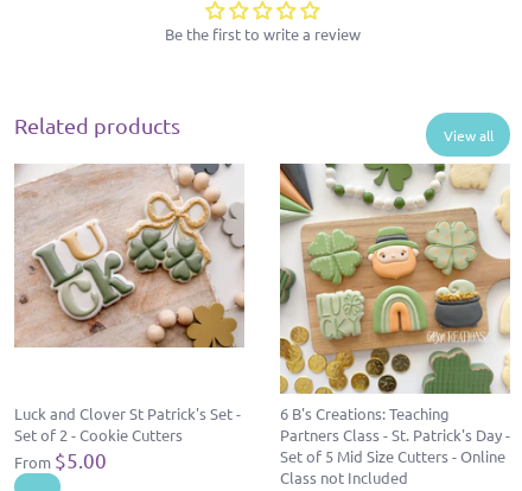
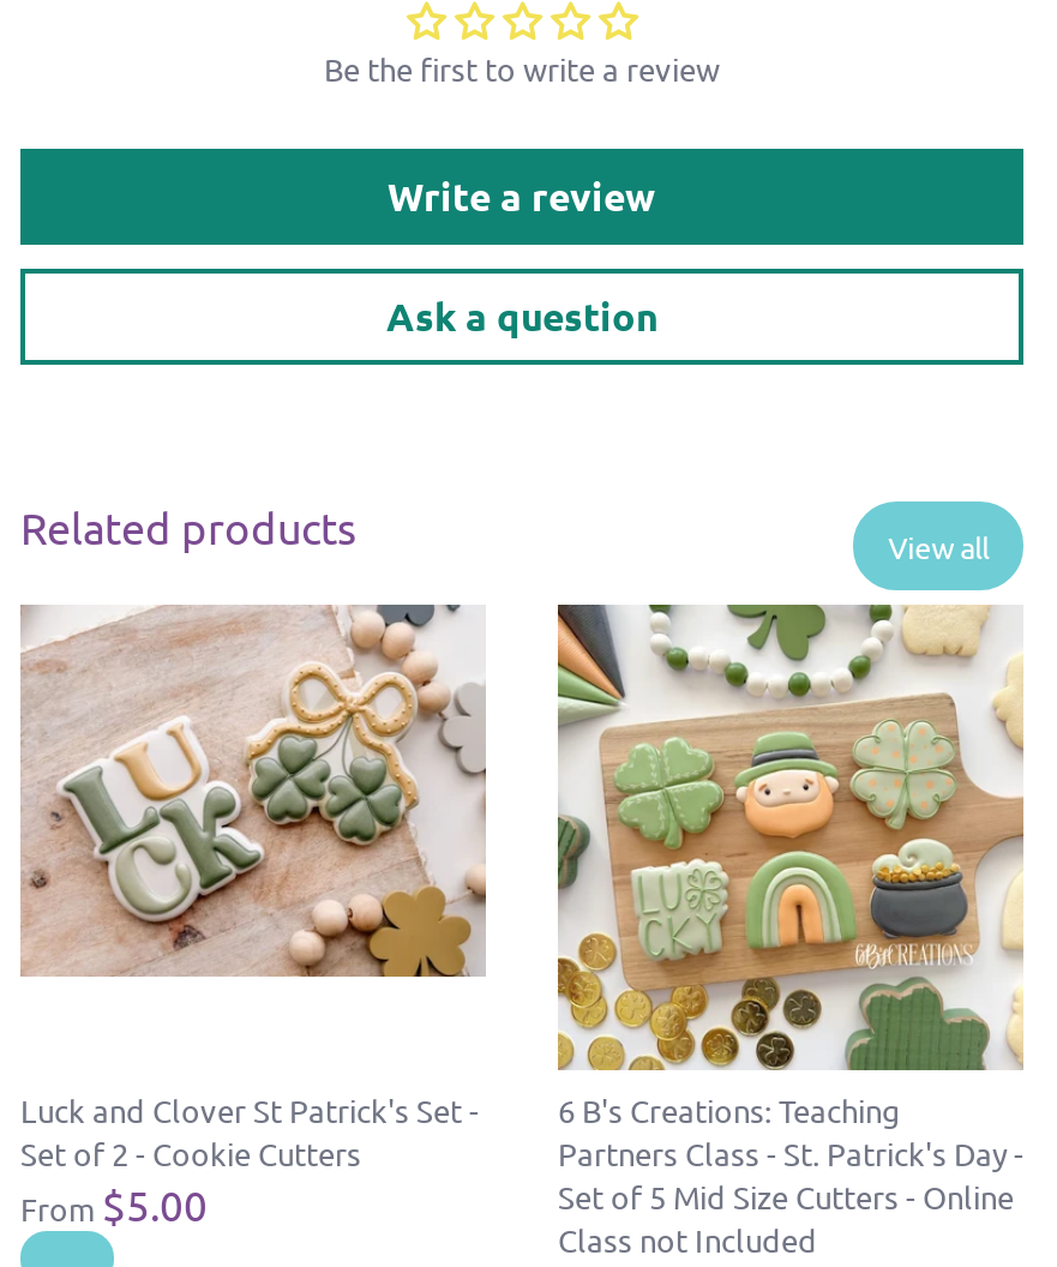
none -> [386,171,657,342] Write a review | Ask a question

